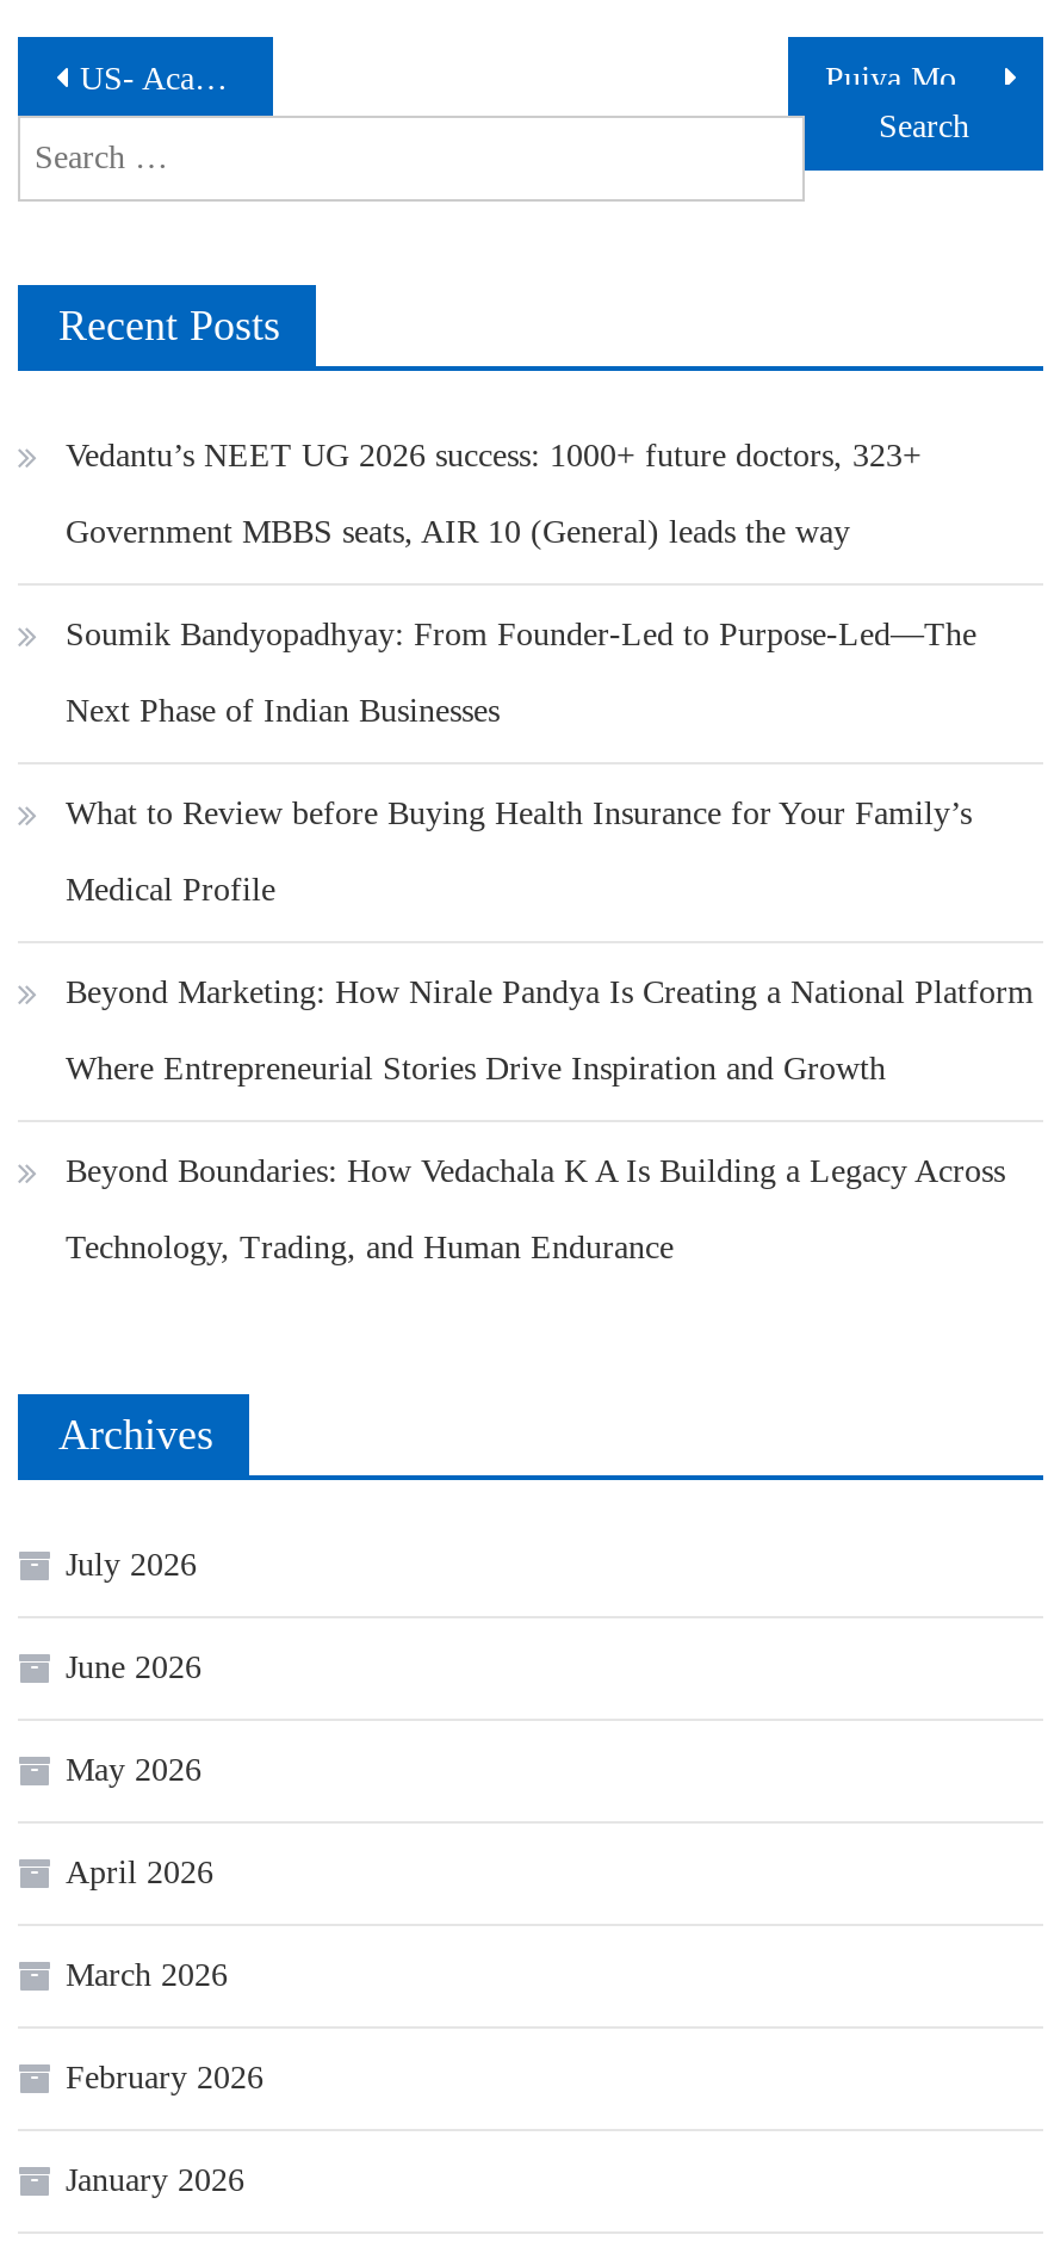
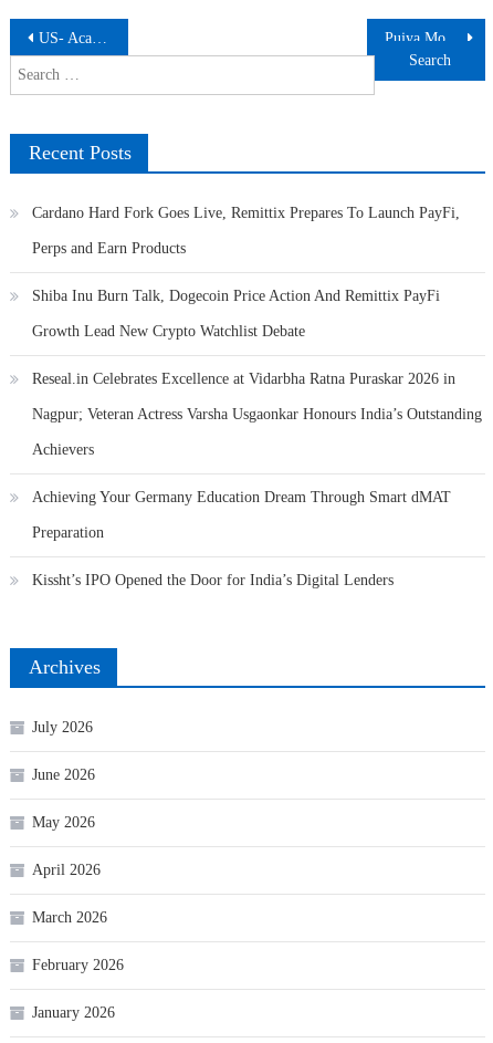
[66,437,922,473] Vedantu’s NEET UG 2026 success: 1000+ future doctors, 323+ -> [32,204,460,221] Cardano Hard Fork Goes Live, Remittix Prepares To Launch PayFi,
[66,514,850,549] Government MBBS seats, AIR 10 (General) leads the way -> [32,240,186,256] Perps and Earn Products
[66,616,976,652] Soumik Bandyopadhyay: From Founder-Led to Purpose-Led—The -> [32,287,440,304] Shiba Inu Burn Talk, Dogecoin Price Action And Remittix PayFi
[66,692,500,728] Next Phase of Indian Businesses -> [32,323,305,339] Growth Lead New Crypto Watchlist Debate
[66,795,972,831] What to Review before Buying Health Insurance for Your Family’s -> [32,370,455,387] Reseal.in Celebrates Excellence at Vidarbha Ratna Puraskar 2026 in
[66,871,275,907] Medical Profile -> [32,406,482,422] Nagpur; Veteran Actress Varsha Usgaonkar Honours India’s Outstanding
[66,974,1034,1010] Beyond Marketing: How Nirale Pandya Is Creating a National Platform -> [32,441,94,458] Achievers
[66,1050,886,1086] Where Entrepreneurial Stories Drive Inspiration and Growth -> [32,489,451,505] Achieving Your Germany Education Dream Through Smart dMAT
[66,1153,1005,1189] Beyond Boundaries: How Vedachala K A Is Building a Legacy Across -> [32,524,104,541] Preparation
[66,1229,674,1265] Technology, Trading, and Human Endurance -> [32,572,394,588] Kissht’s IPO Opened the Door for India’s Digital Lenders

